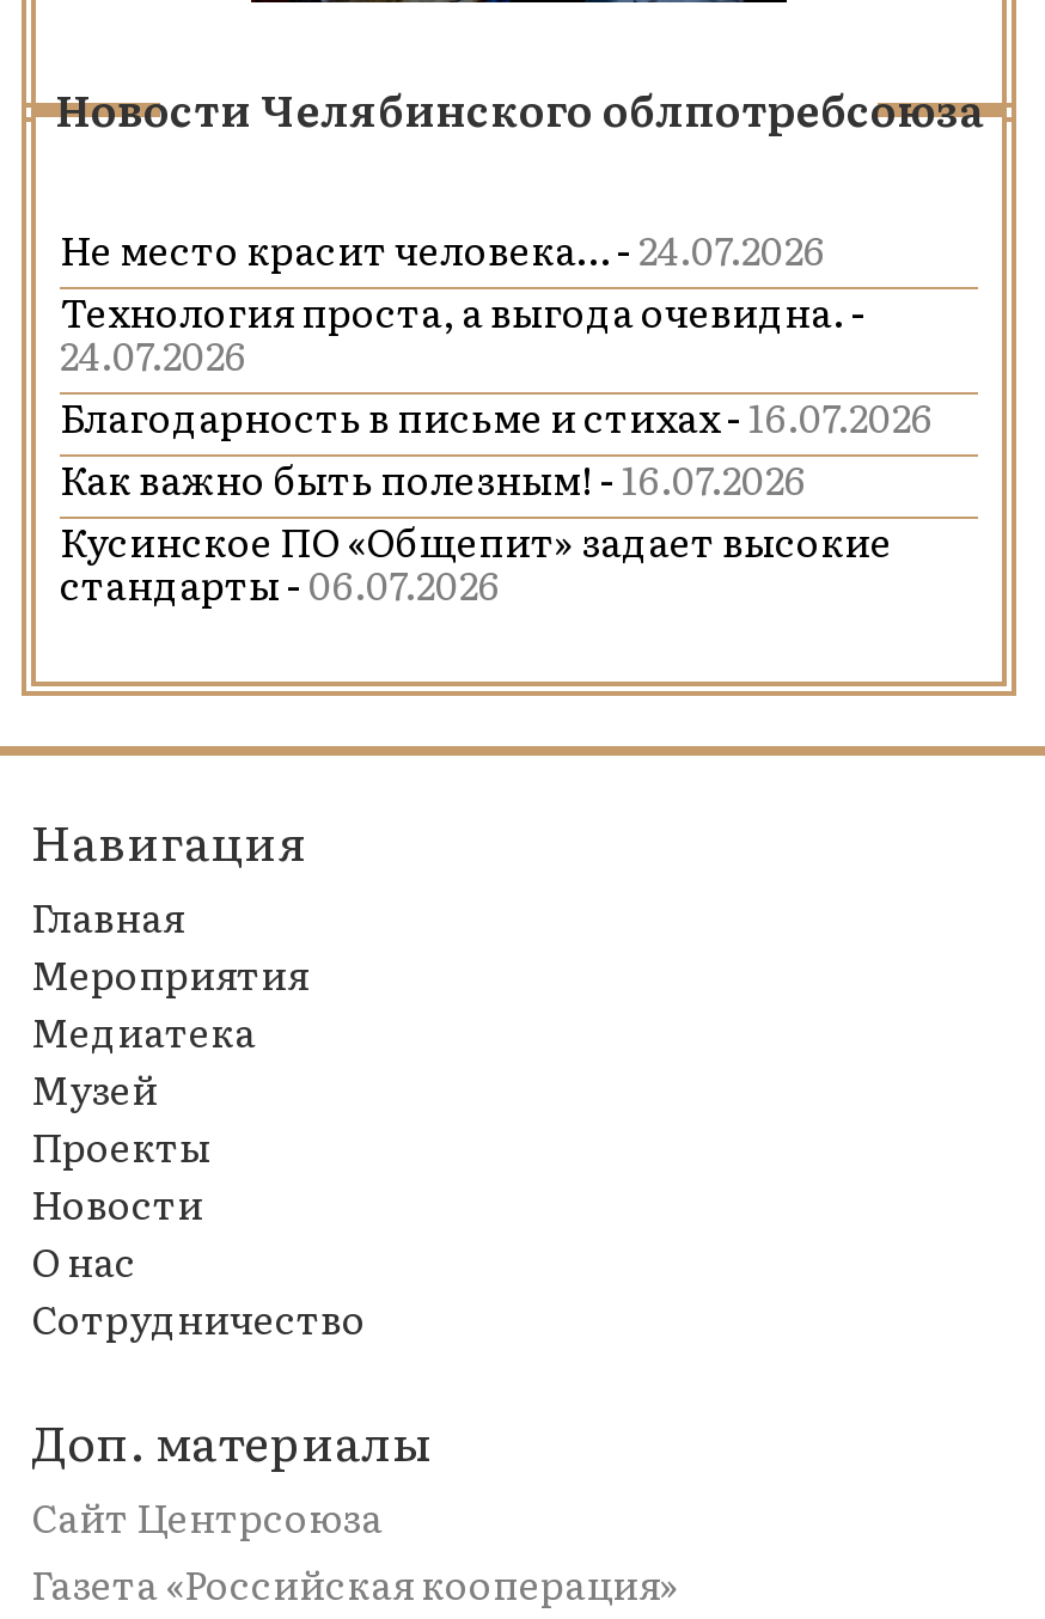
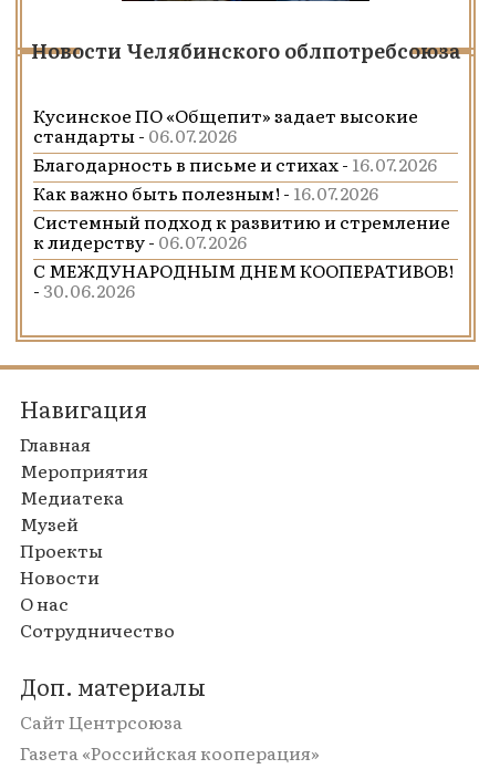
[60,220,866,383] Не место красит человека… - 24.07.2026 | Технология проста, а выгода очевидна. - | 24.07.2026 -> none
moved [60,387,933,507] -> [33,150,437,206]: Благодарность в письме и стихах -16.07.2026 | Как важно быть полезным! -16.07.2026
moved [60,512,892,612] -> [33,102,418,148]: Кусинское ПО «Общепит» задает высокие | стандарты -06.07.2026
none -> [33,208,454,303] Системный подход к развитию и стремление | к лидерству -06.07.2026 | С МЕЖДУНАРОДНЫМ ДНЕМ КООПЕРАТИВОВ! | -30.06.2026

